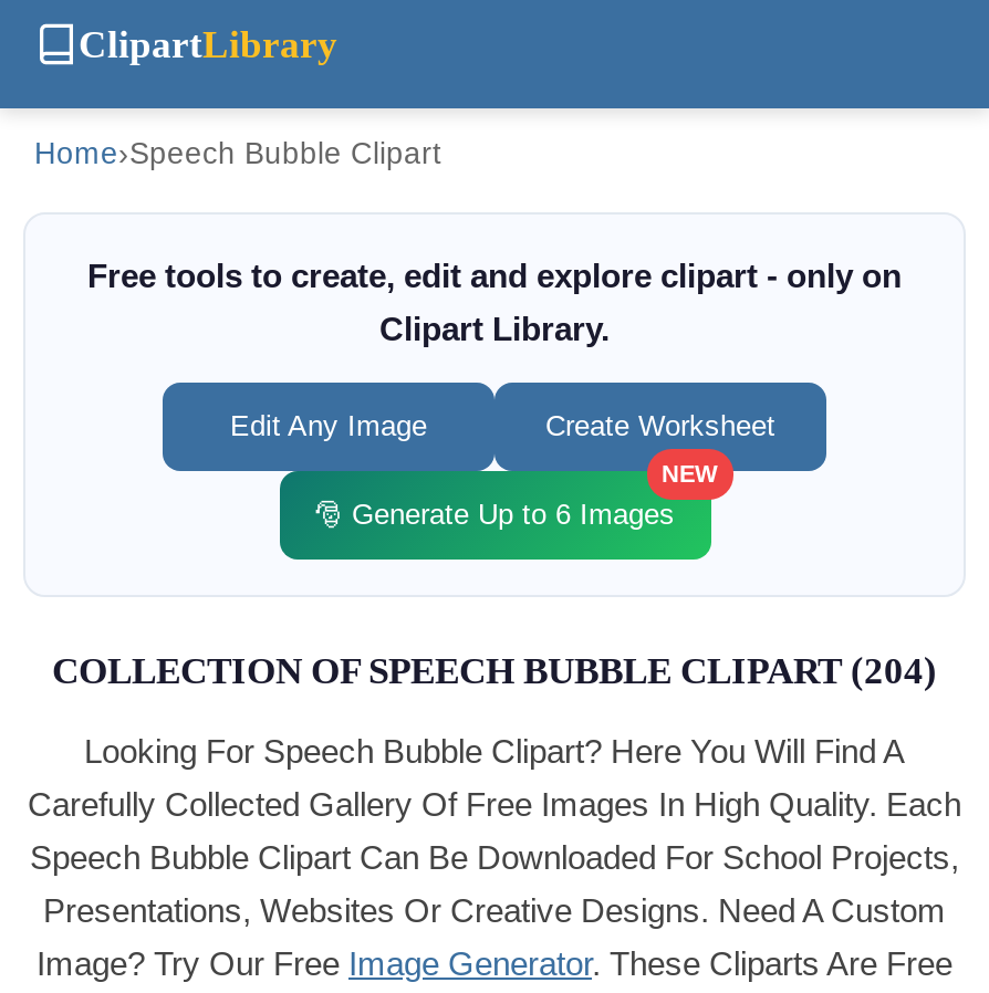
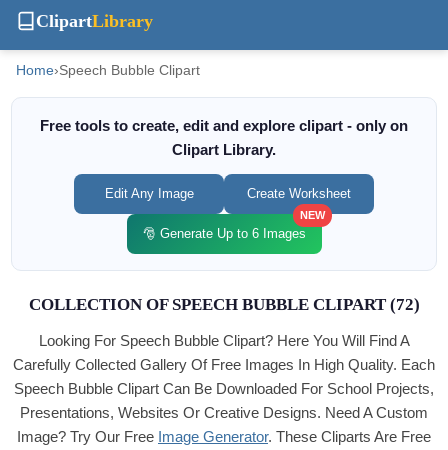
[52,650,937,692] COLLECTION OF SPEECH BUBBLE CLIPART (204) -> [28,295,419,314] COLLECTION OF SPEECH BUBBLE CLIPART (72)

